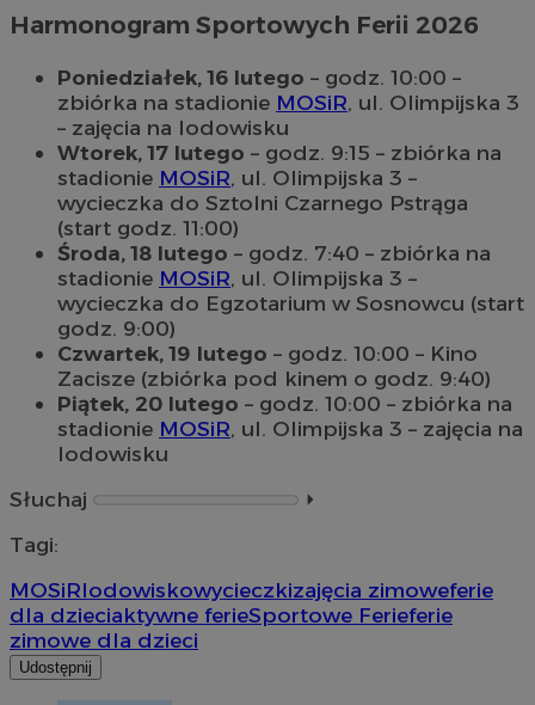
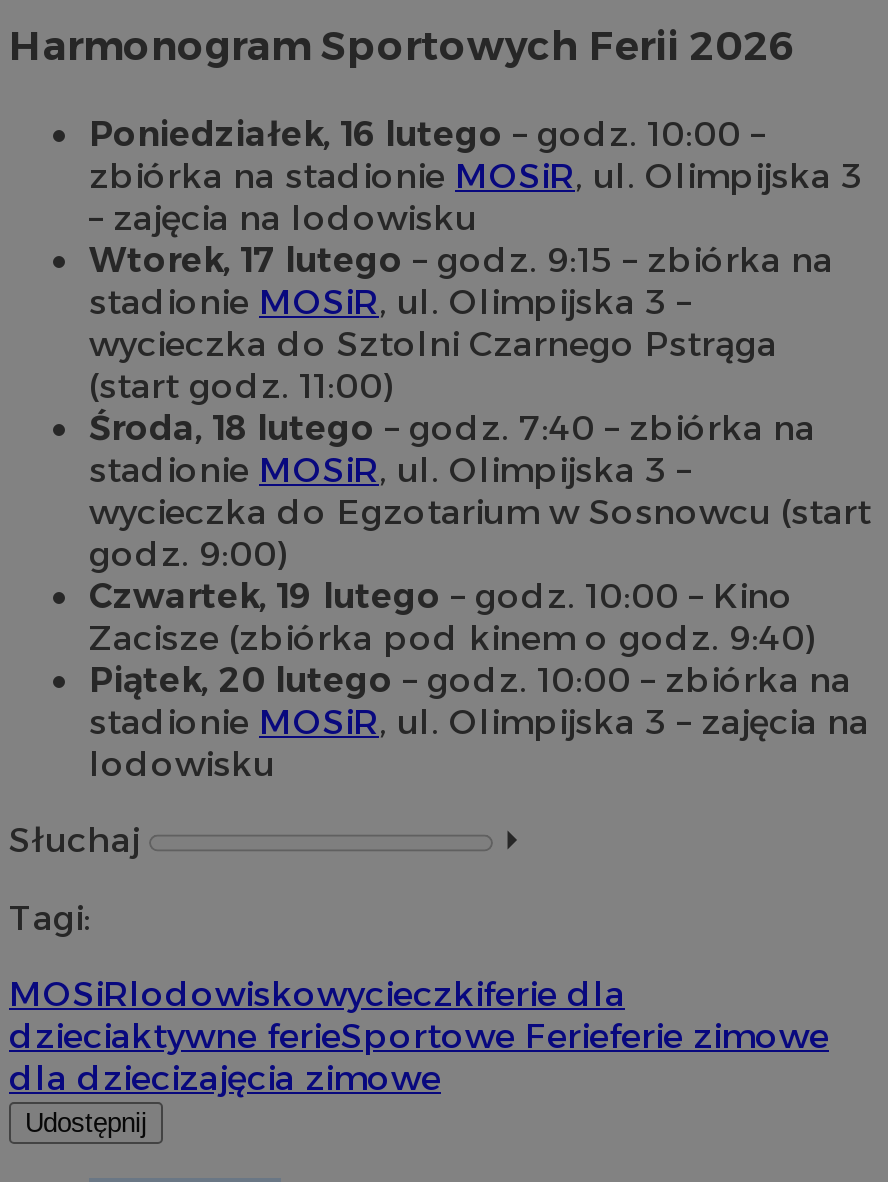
[10,578,493,653] MOSiRlodowiskowycieczkizajęcia zimoweferie | dla dzieciaktywne ferieSportowe Ferieferie | zimowe dla dzieci -> [9,972,829,1098] MOSiRlodowiskowycieczkiferie dla | dzieciaktywne ferieSportowe Ferieferie zimowe | dla dziecizajęcia zimowe

